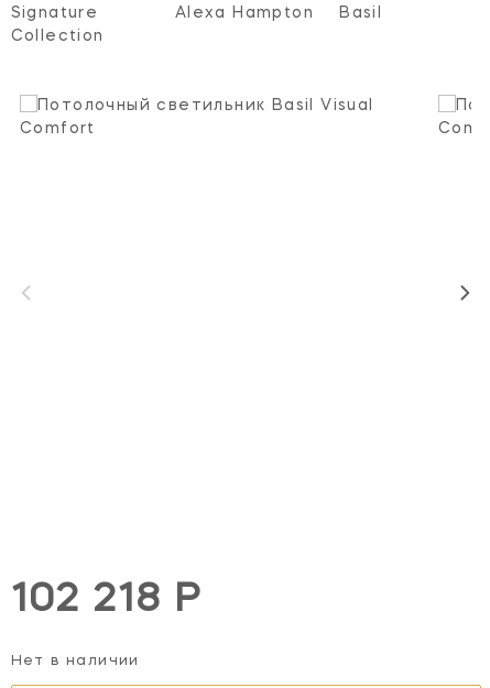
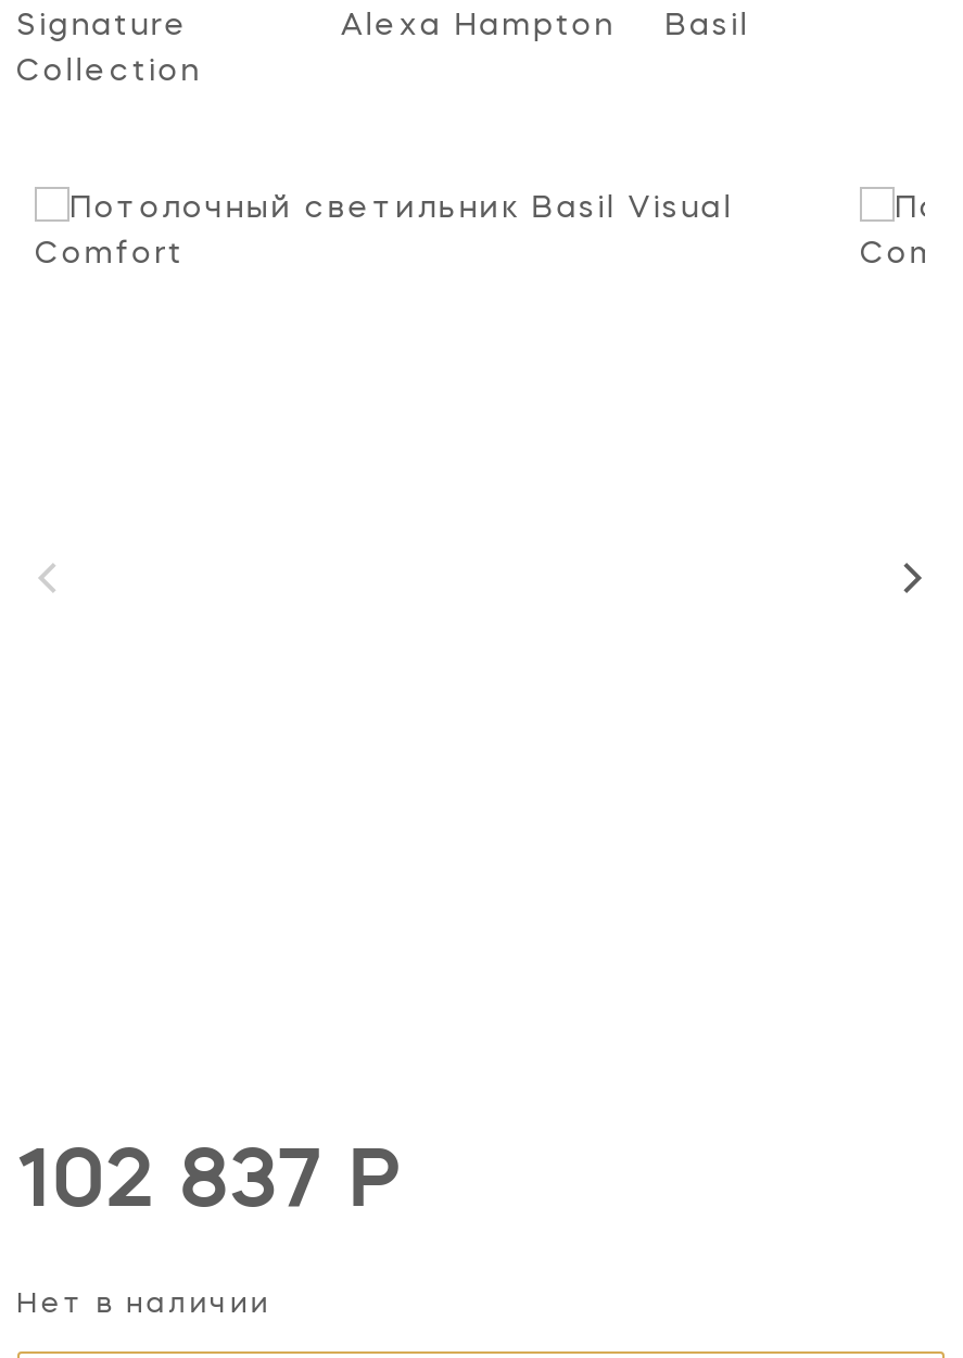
[10,581,202,620] 102 218 Р -> [16,1146,402,1224] 102 837 Р

